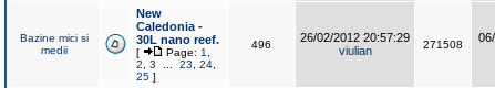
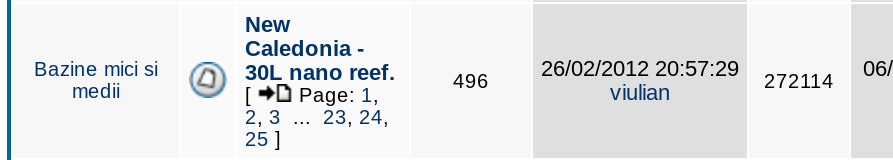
[423,38,463,51] 271508 -> [764,70,834,92] 272114

